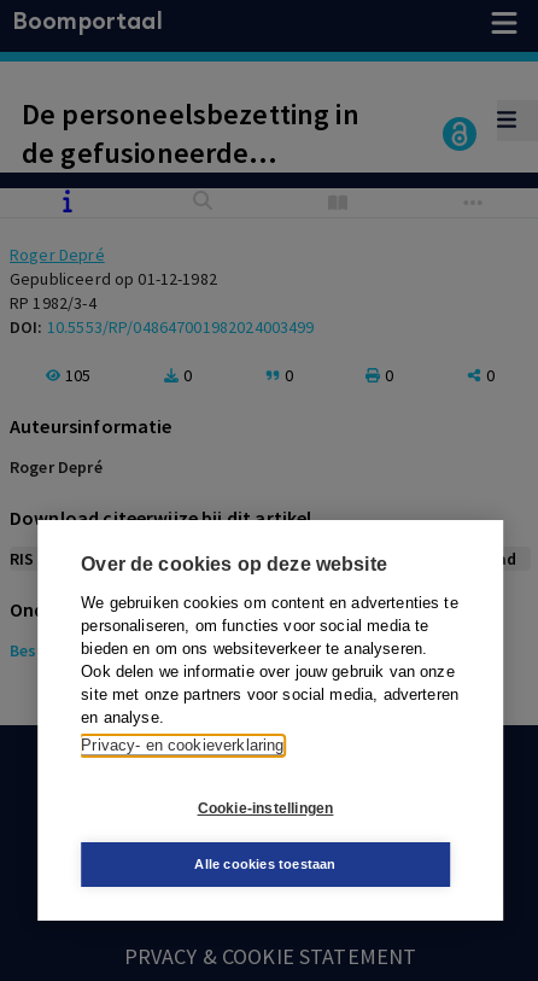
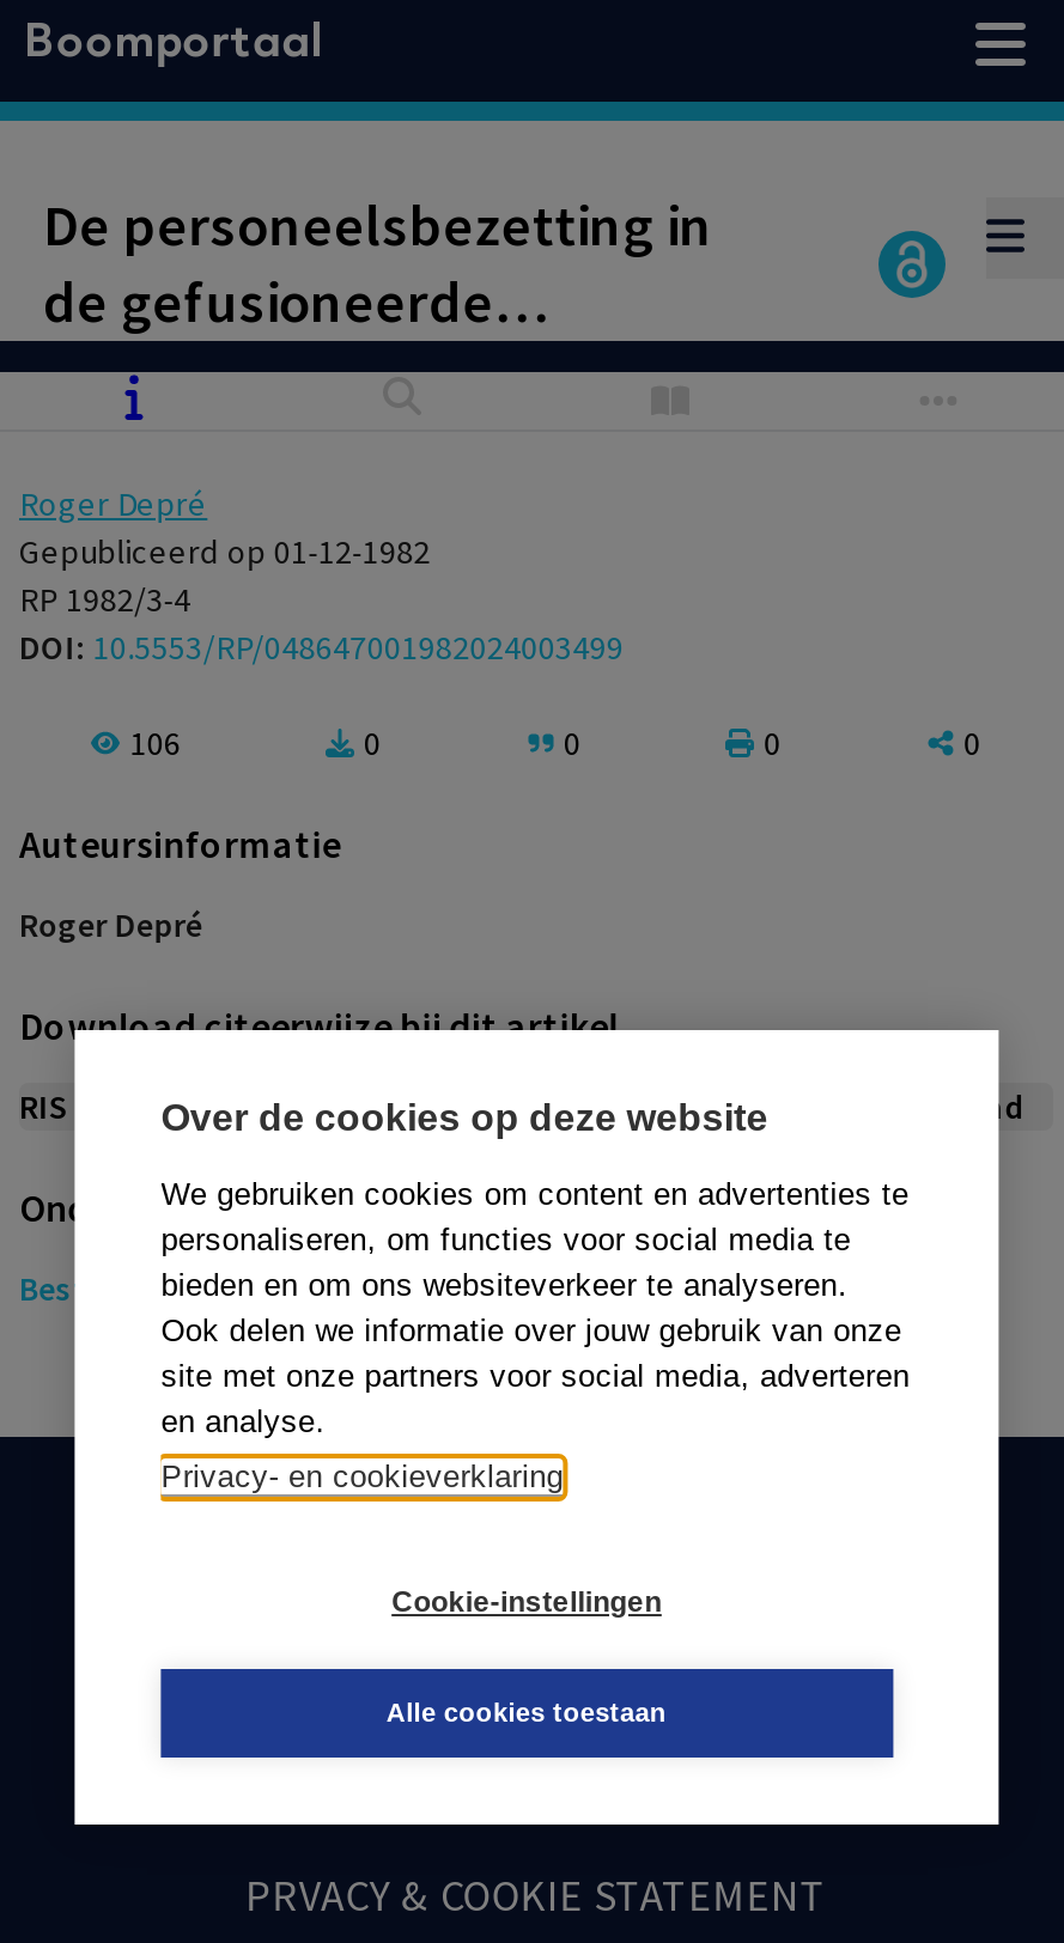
[65,364,91,386] 105 -> [130,721,181,765] 106

